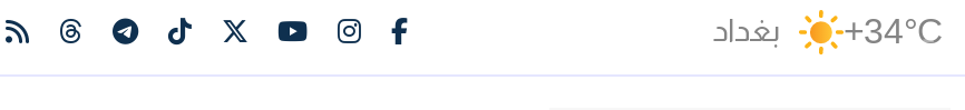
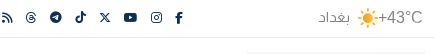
[712,12,944,50] +34°C بغداد -> [319,9,423,26] +43°C بغداد

